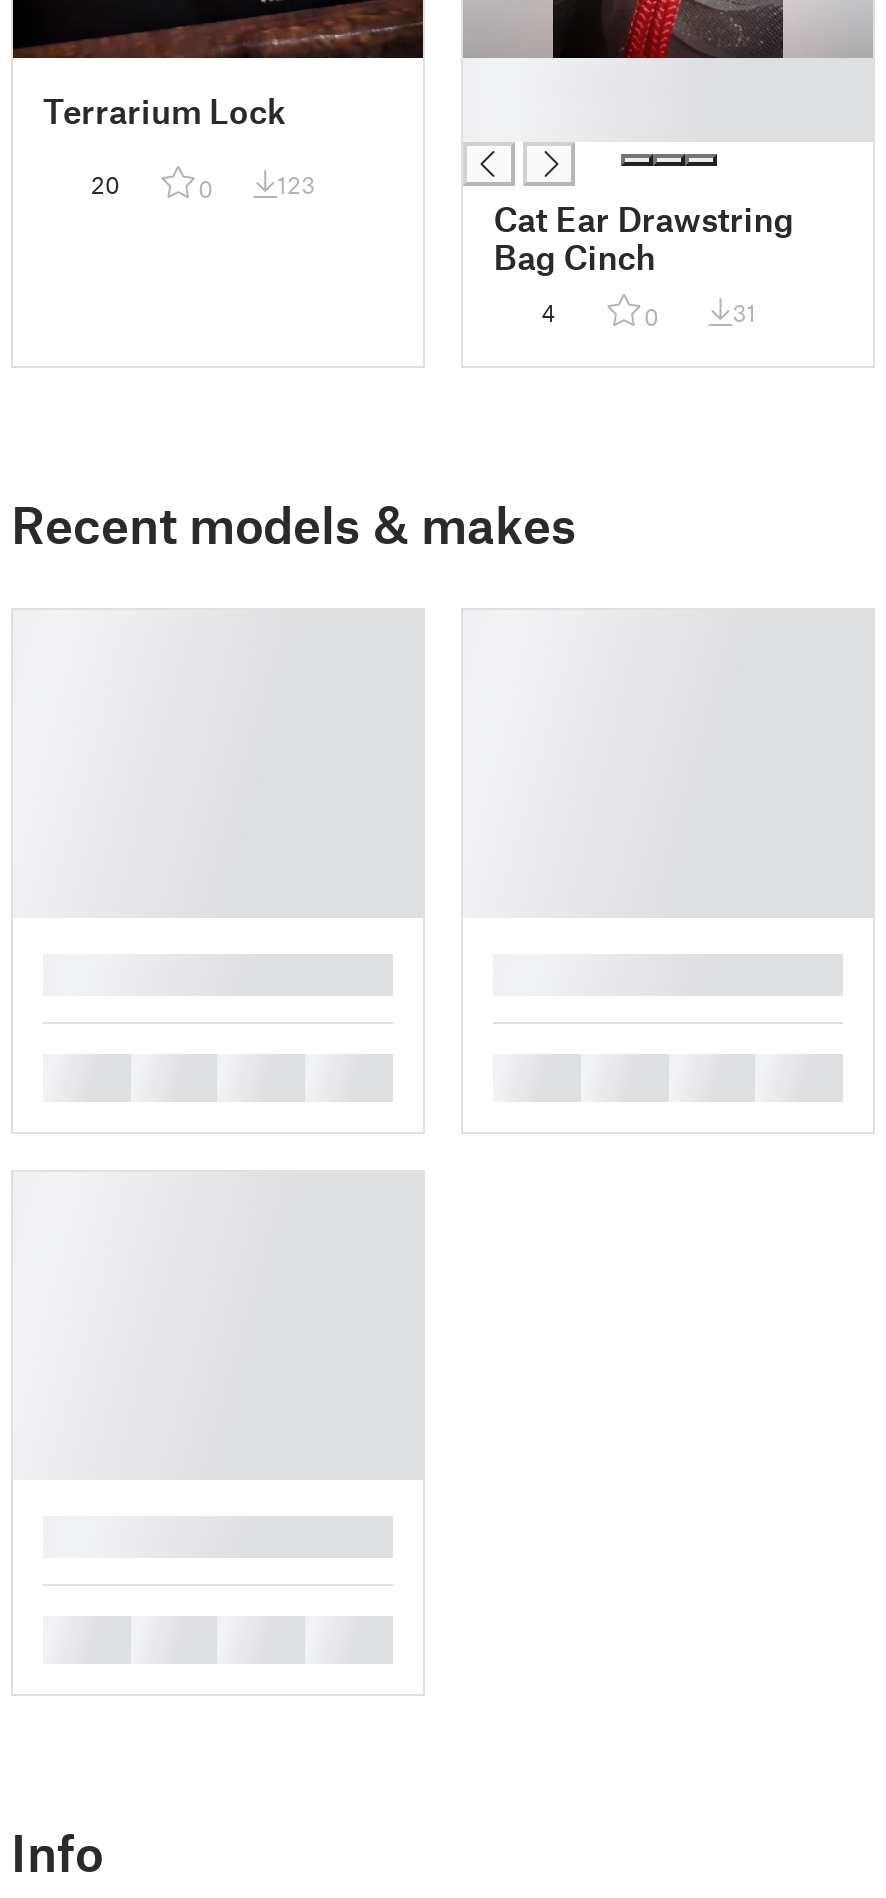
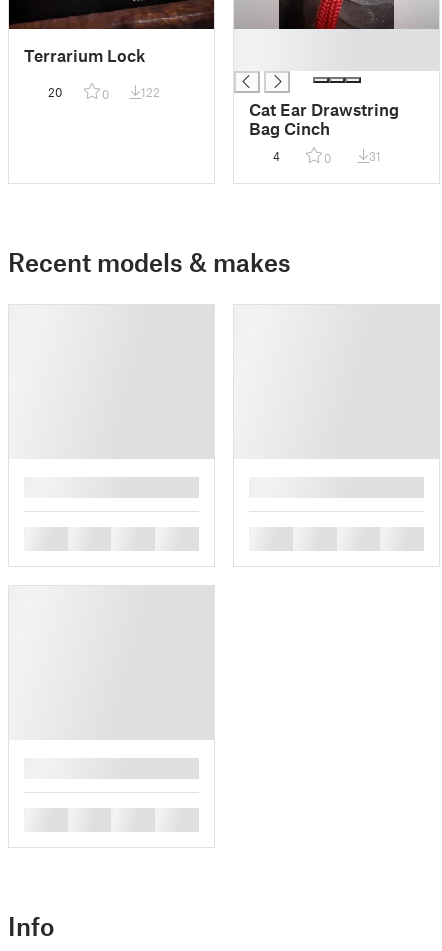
[277,170,315,198] 123 -> [141,85,160,99] 122

